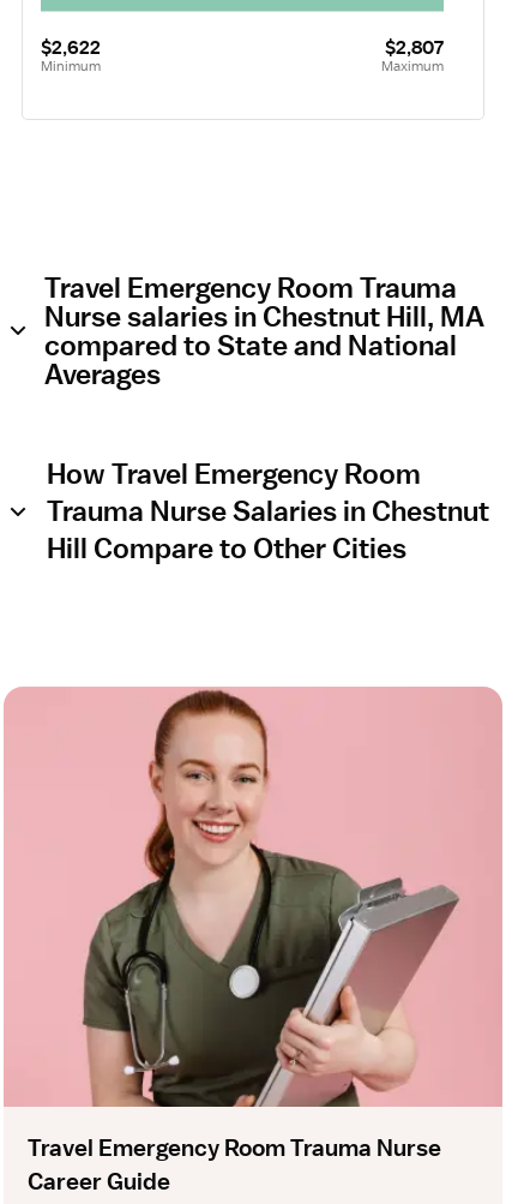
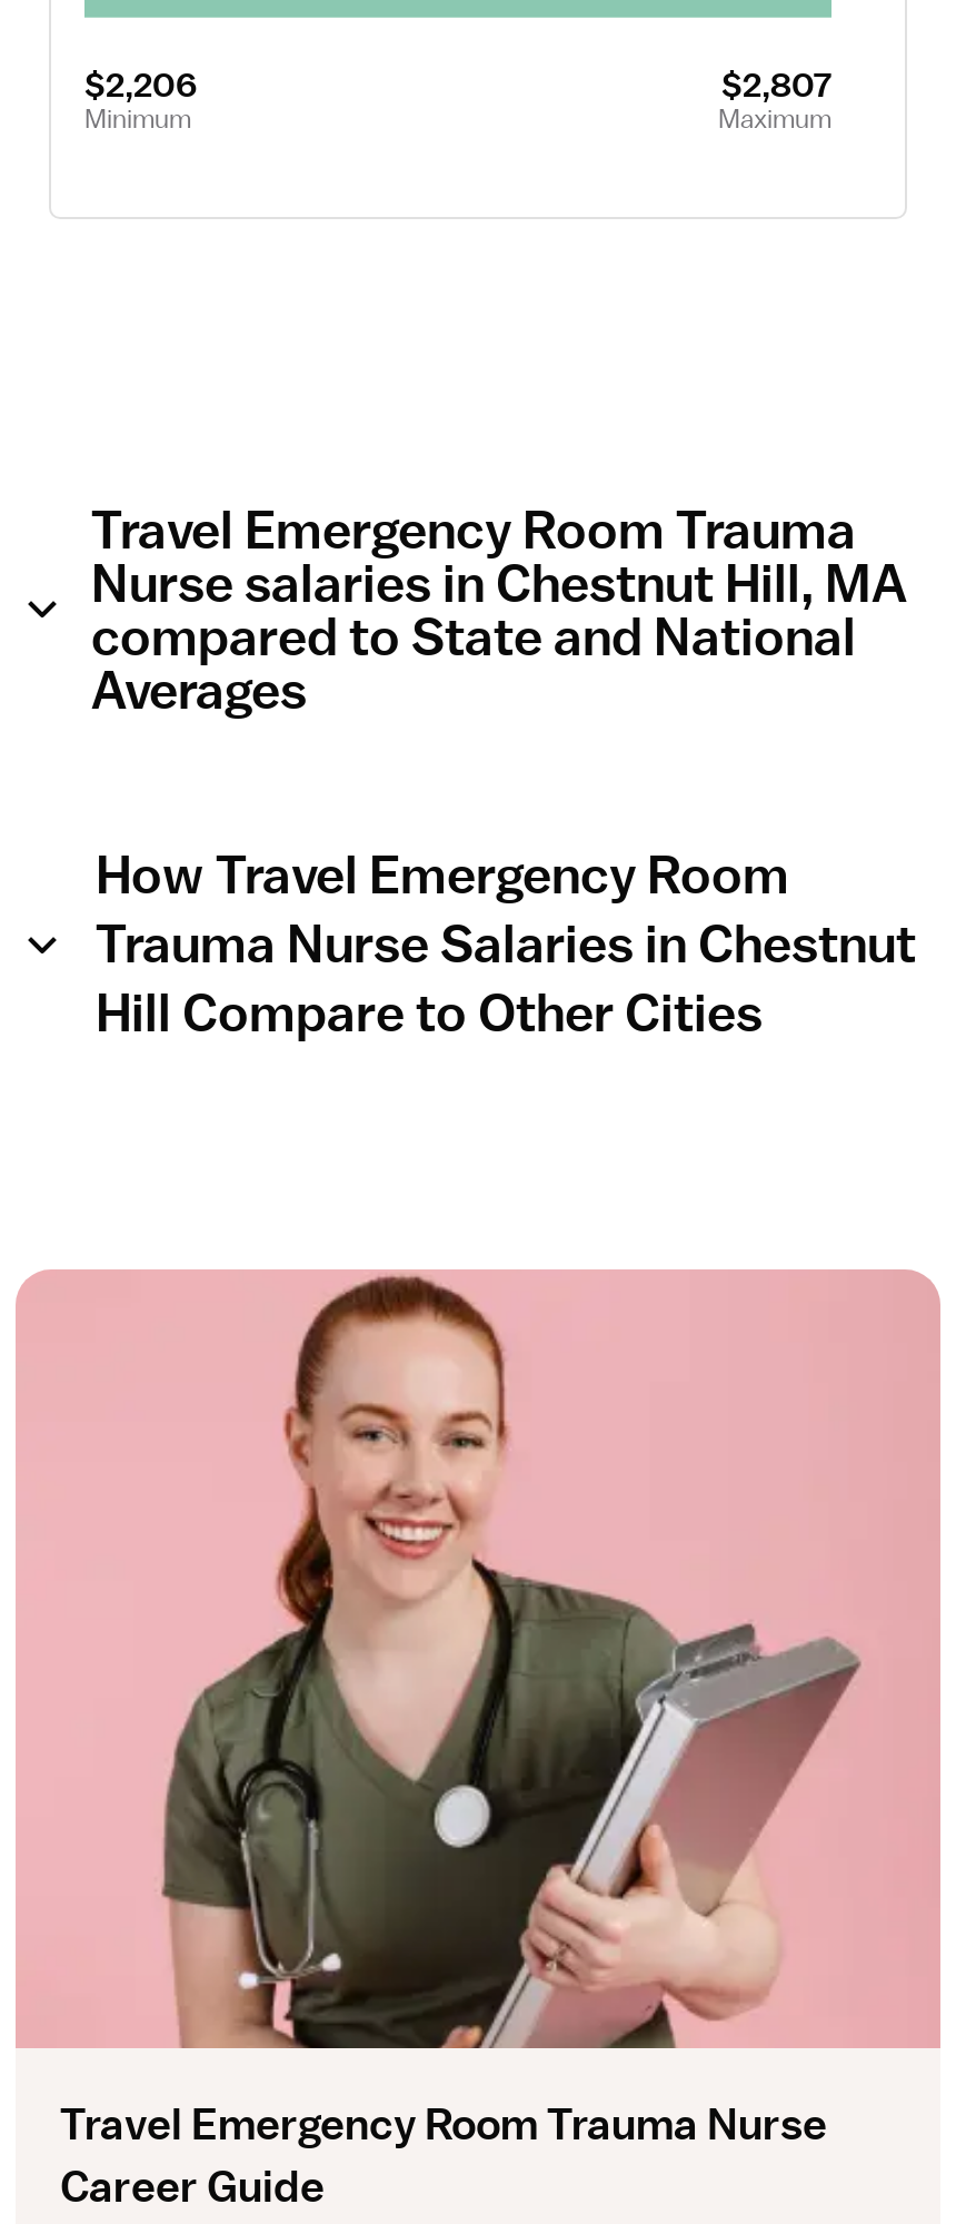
[41,36,101,60] $2,622 -> [84,62,197,105] $2,206

